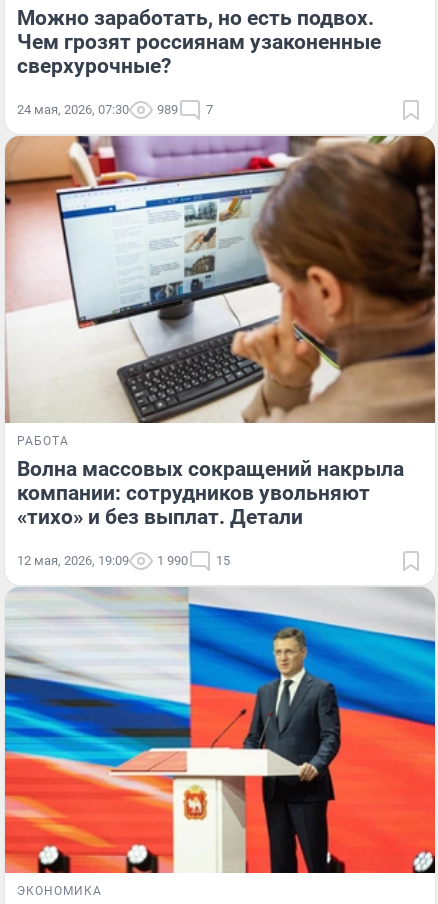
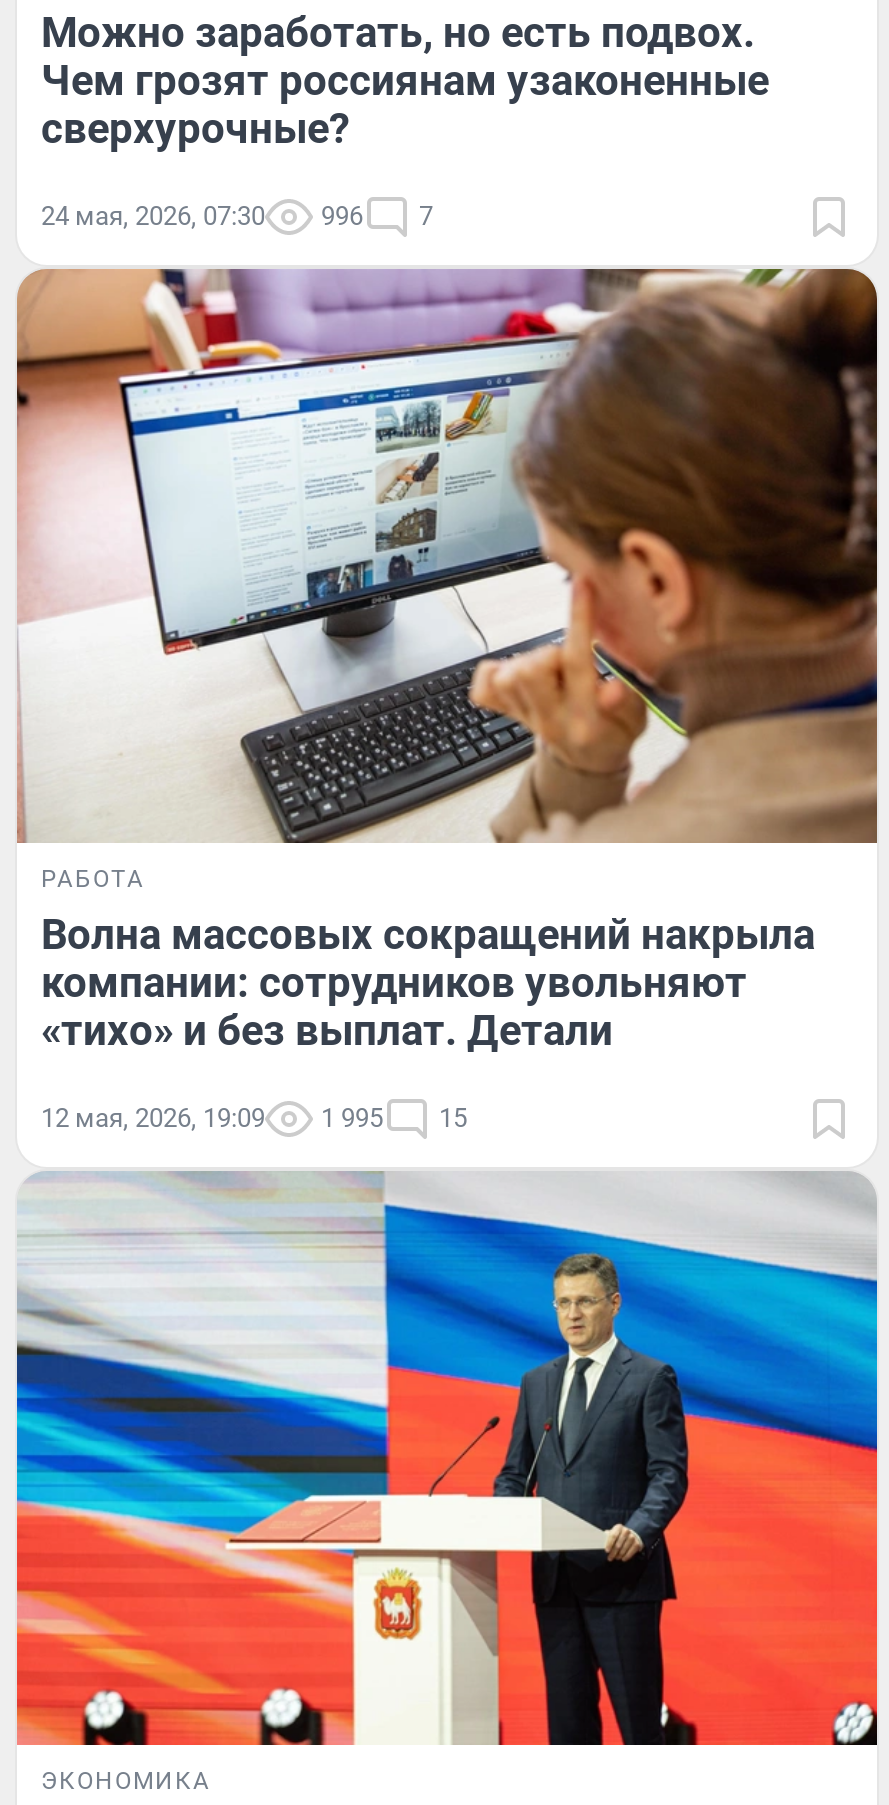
[17,102,213,117] 24 мая, 2026, 07:30 989 7 -> [41,202,433,232] 24 мая, 2026, 07:30 996 7
[17,553,230,568] 12 мая, 2026, 19:09 1 990 15 -> [41,1103,467,1133] 12 мая, 2026, 19:09 1 995 15

